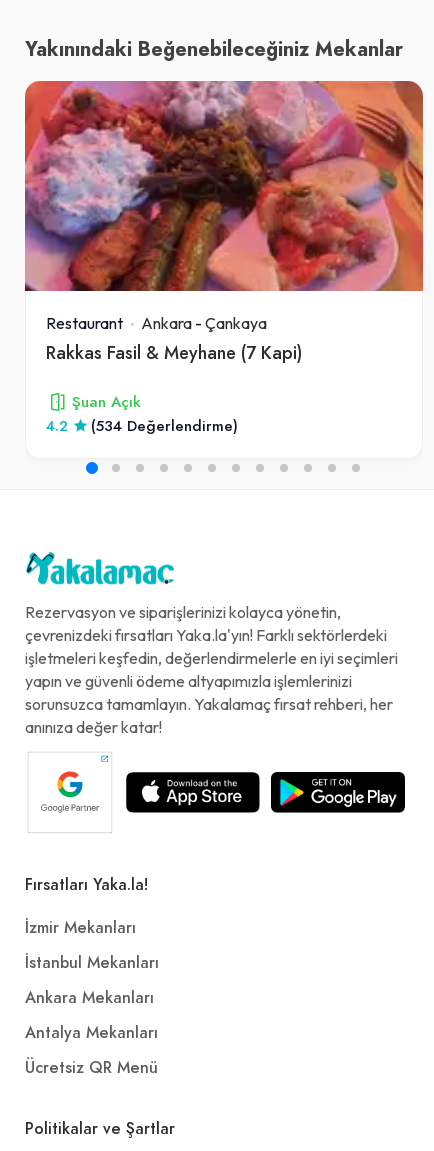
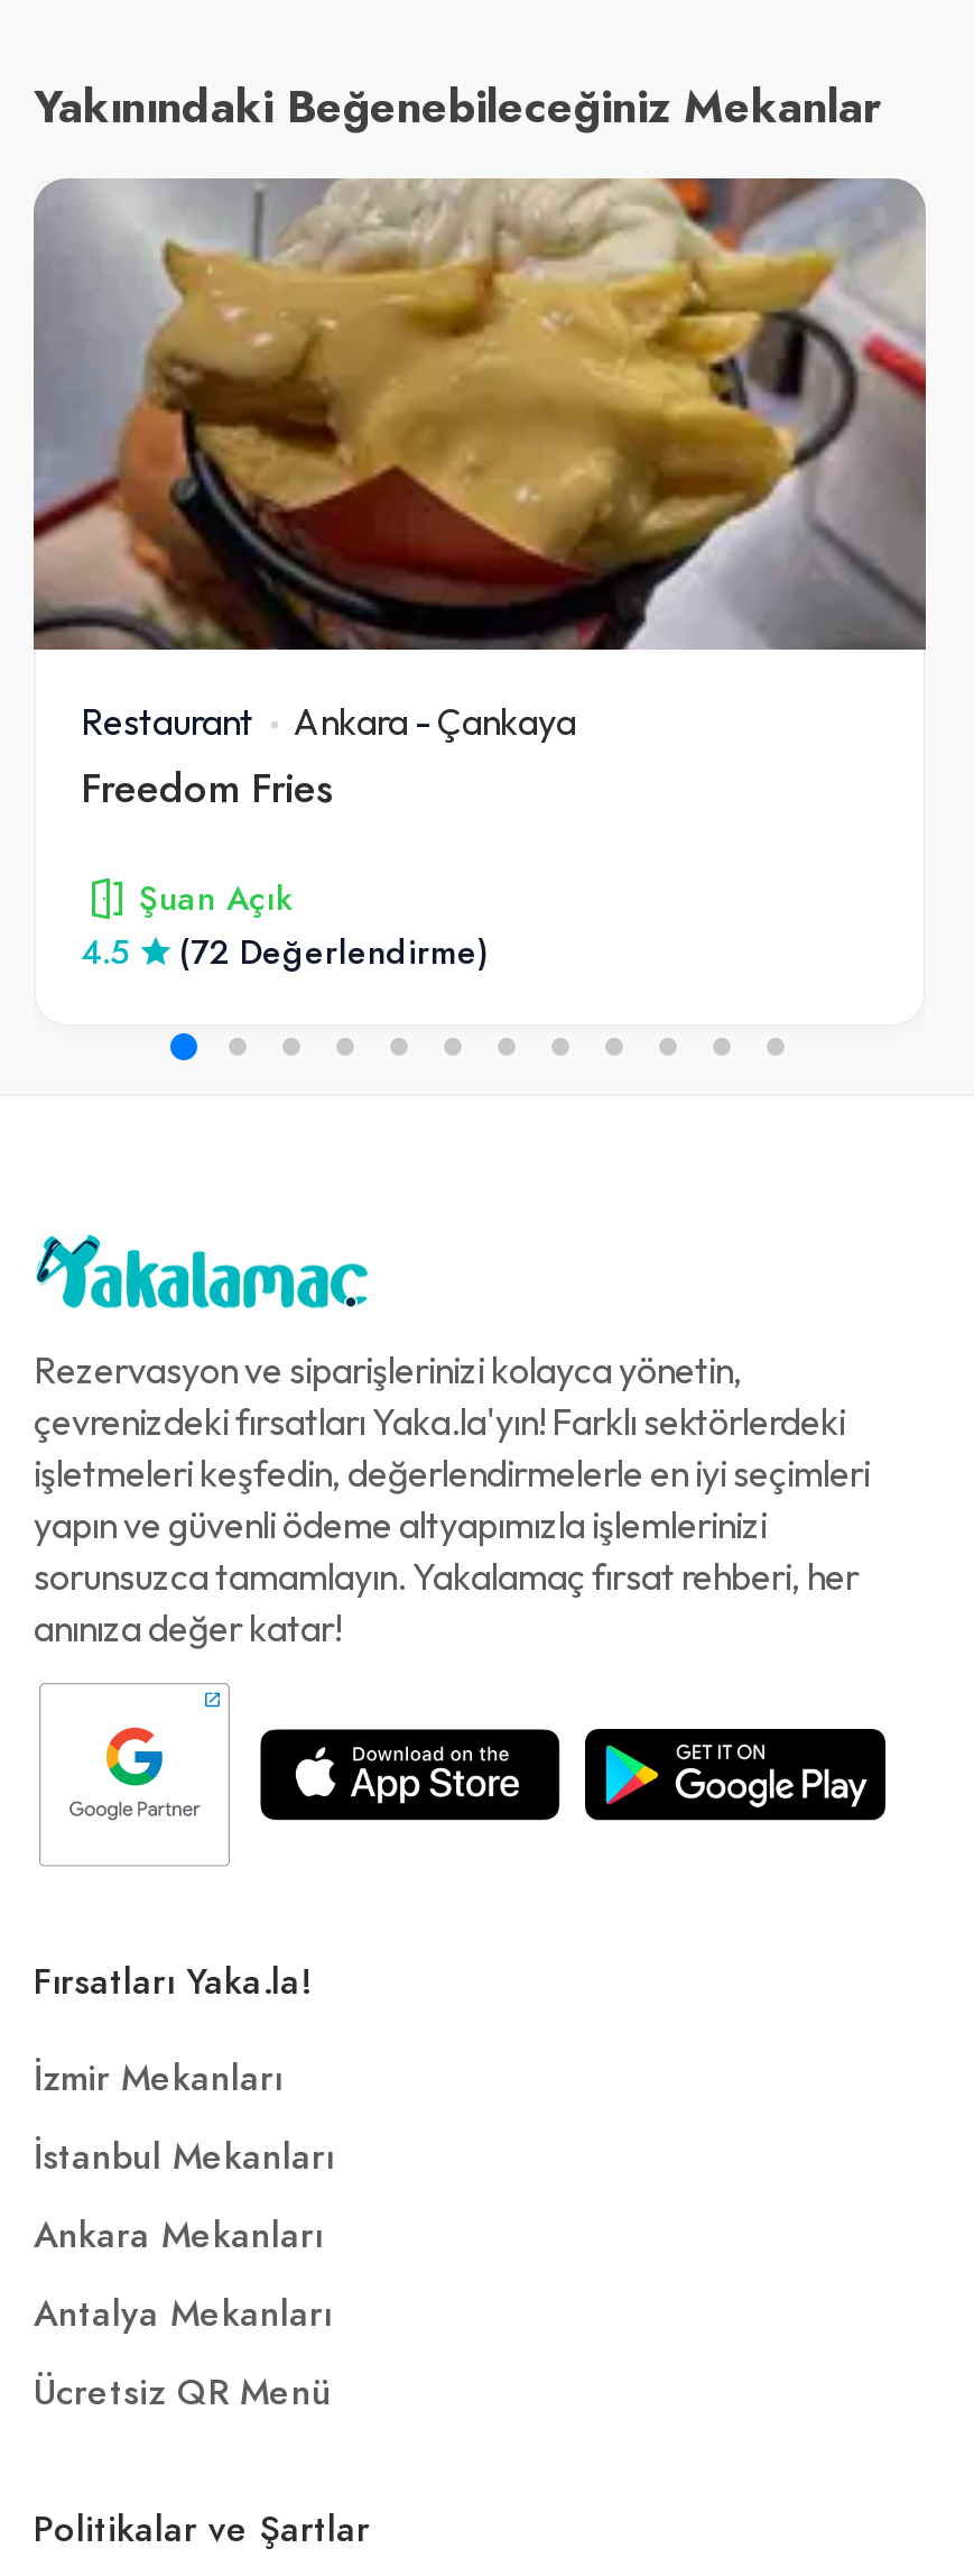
[24,80,424,292] [image] -> [31,176,928,652] [image]
[46,340,302,365] Rakkas Fasil & Meyhane (7 Kapi) -> [81,759,334,815] Freedom Fries
[46,416,68,436] 4.2 -> [81,930,128,975] 4.5
[91,416,238,436] (534 Değerlendirme) -> [179,930,489,975] (72 Değerlendirme)

